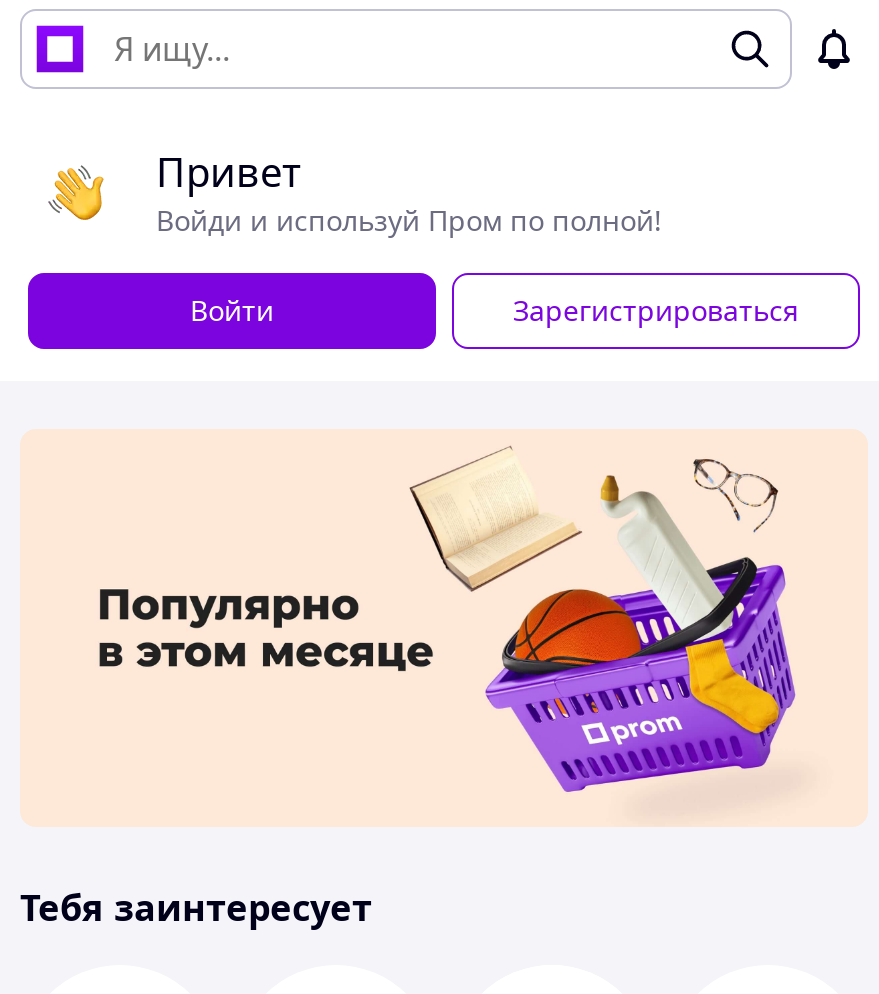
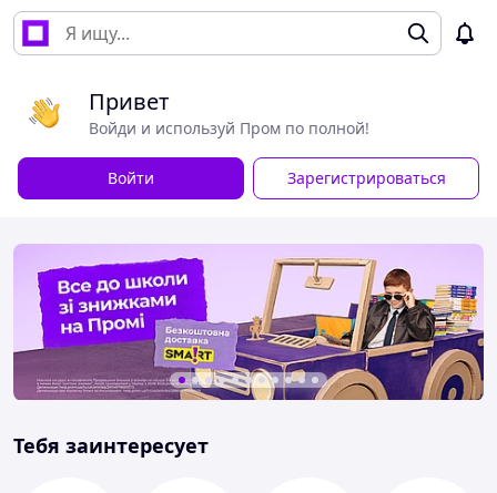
[22,431,866,825] [image] -> [12,244,485,401] [image]

